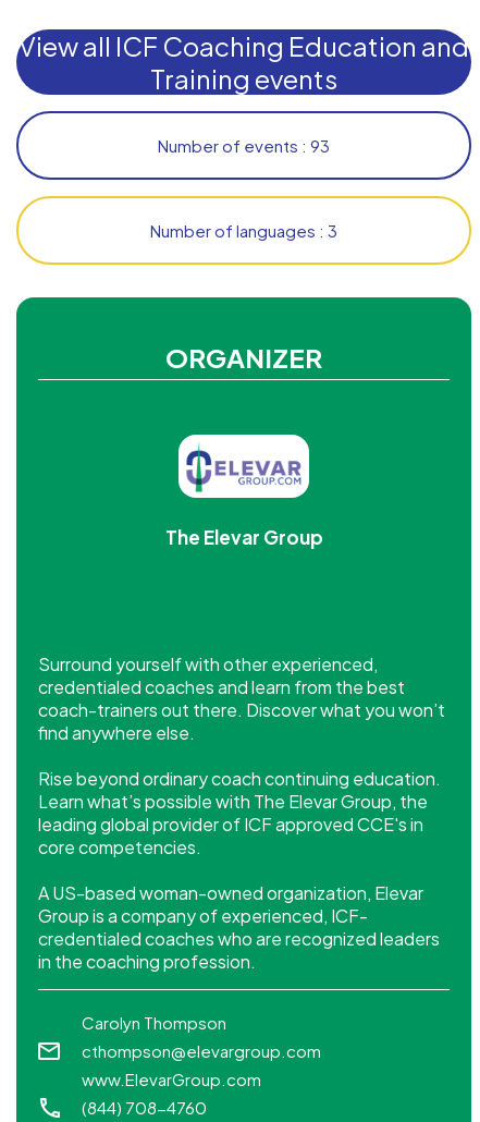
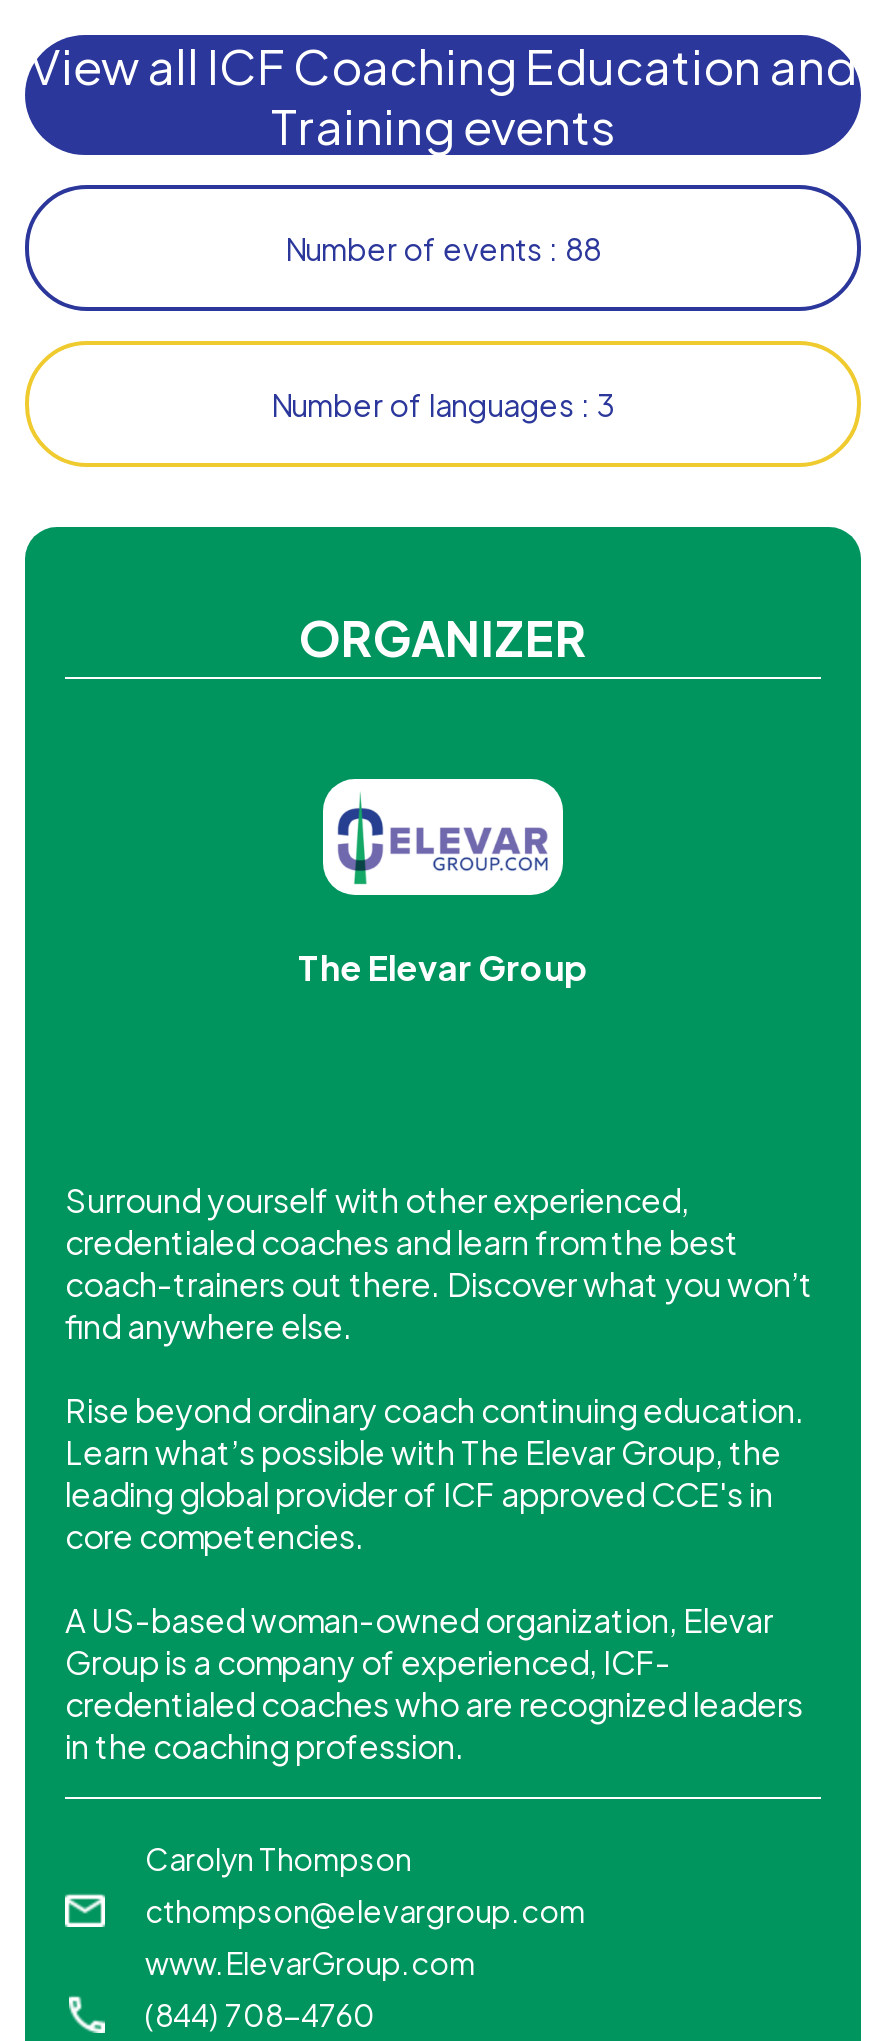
[158,135,330,155] Number of events : 93 -> [285,228,601,266] Number of events : 88

